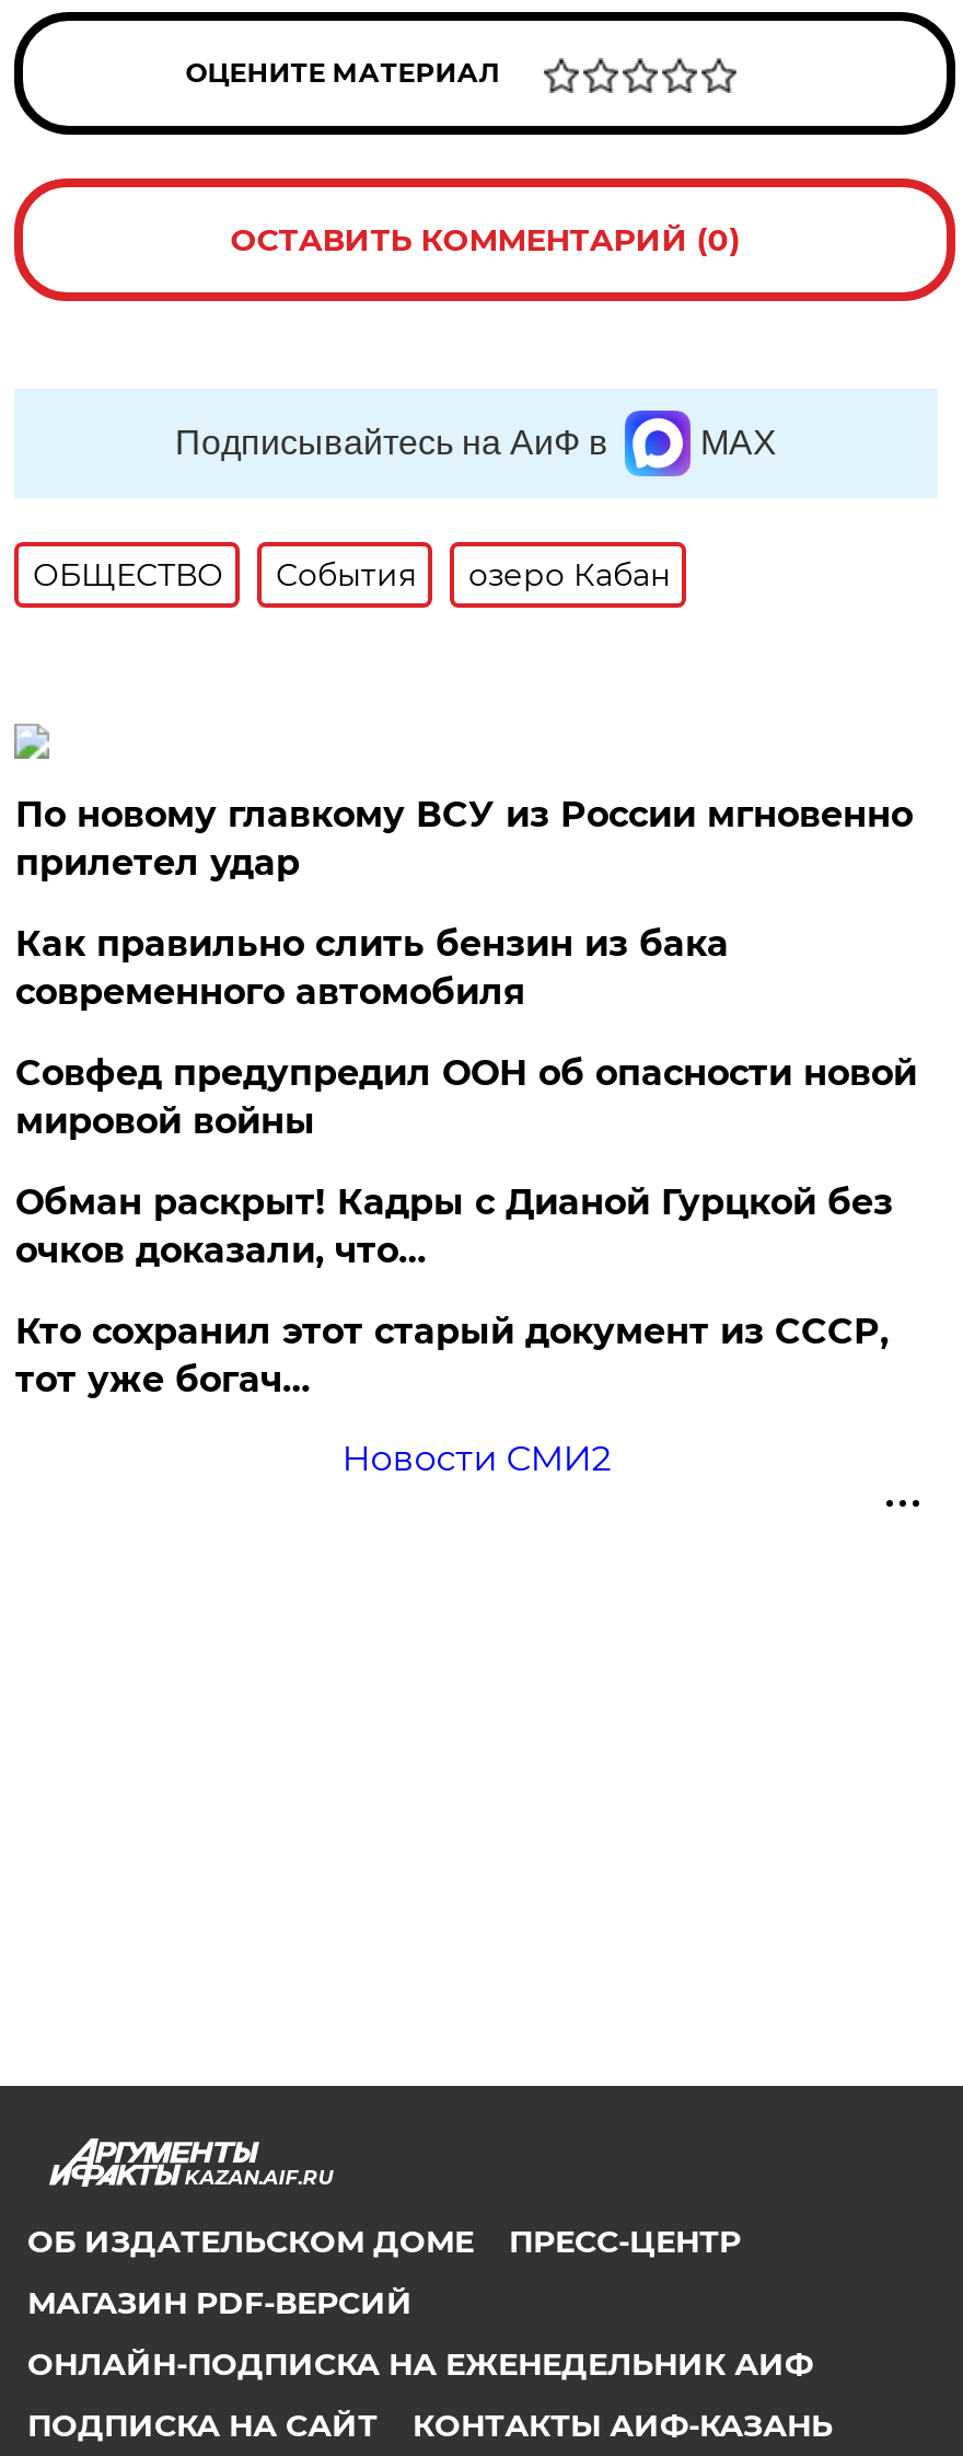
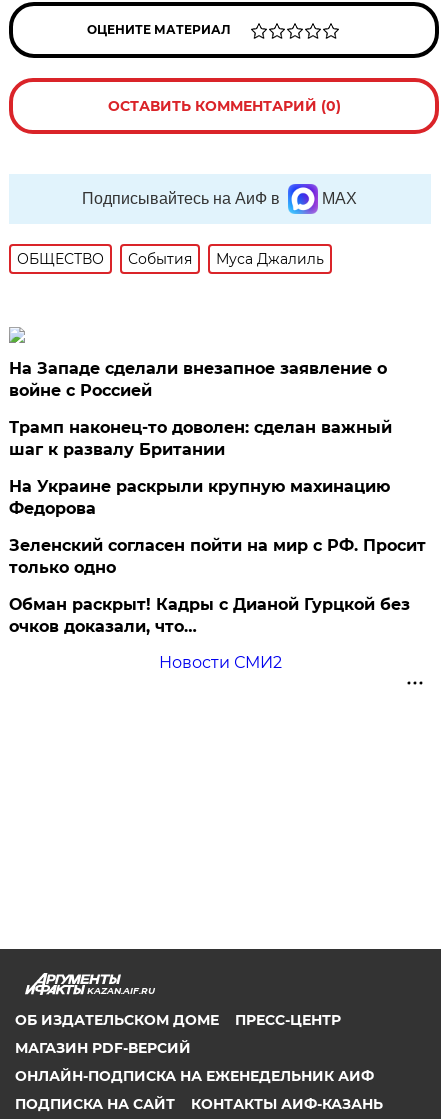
[468,556,670,595] озеро Кабан -> [216,250,324,268] Муса Джалиль
[15,794,917,1142] По новому главкому ВСУ из России мгновенно | прилетел удар | Как правильно слить бензин из бака | современного автомобиля | Совфед предупредил ООН об опасности новой | мировой войны -> [9,359,426,577] На Западе сделали внезапное заявление о | войне с Россией | Трамп наконец-то доволен: сделан важный | шаг к развалу Британии | На Украине раскрыли крупную махинацию | Федорова | Зеленский согласен пойти на мир с РФ. Просит | только одно
moved [15,1182,893,1272] -> [9,595,410,636]: Обман раскрыт! Кадры с Дианой Гурцкой без | очков доказали, что…
[15,1311,888,1401] Кто сохранил этот старый документ из СССР, | тот уже богач… -> none

